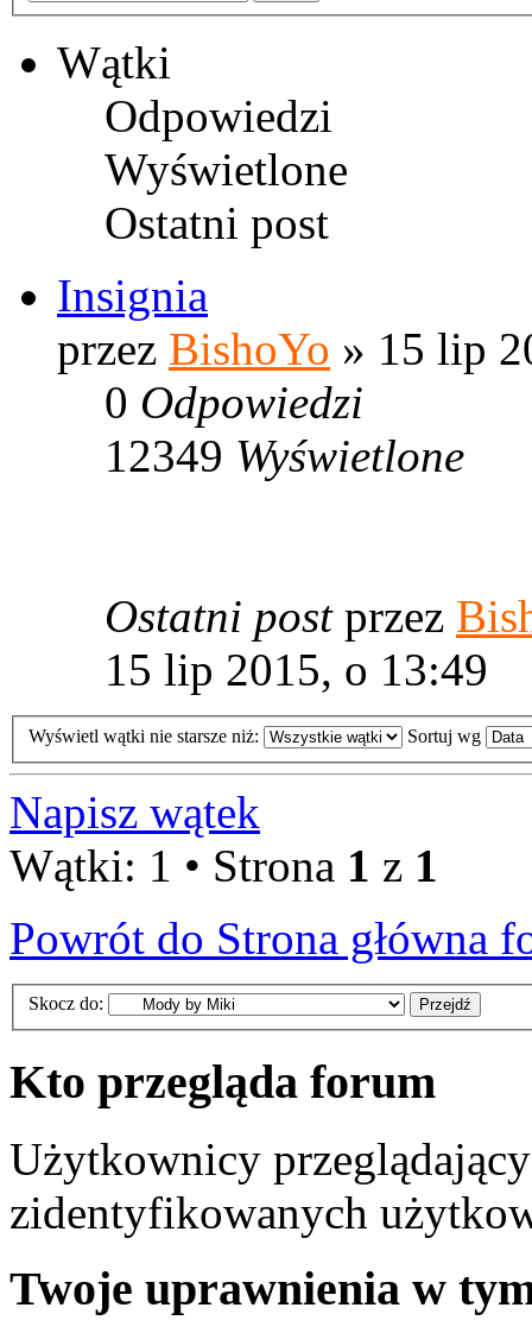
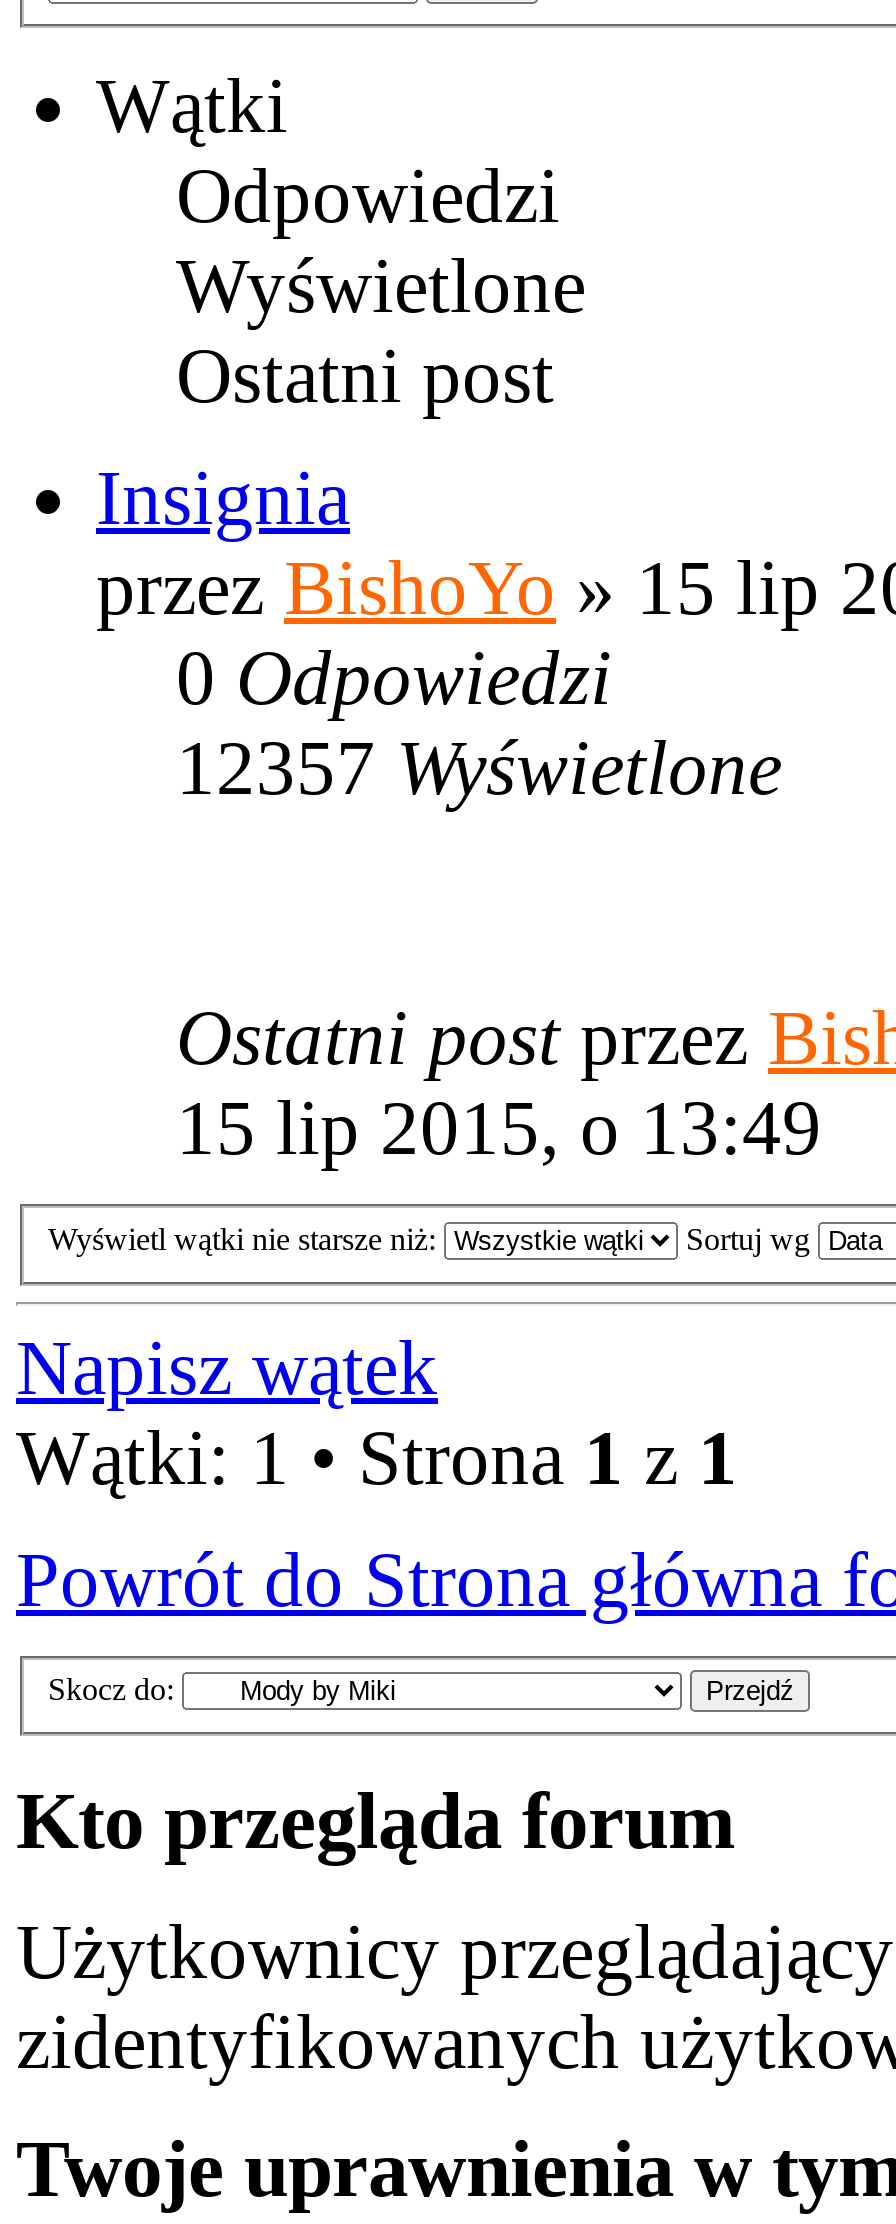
[104,430,464,481] 12349 Wyświetlone -> [176,724,782,810] 12357 Wyświetlone

